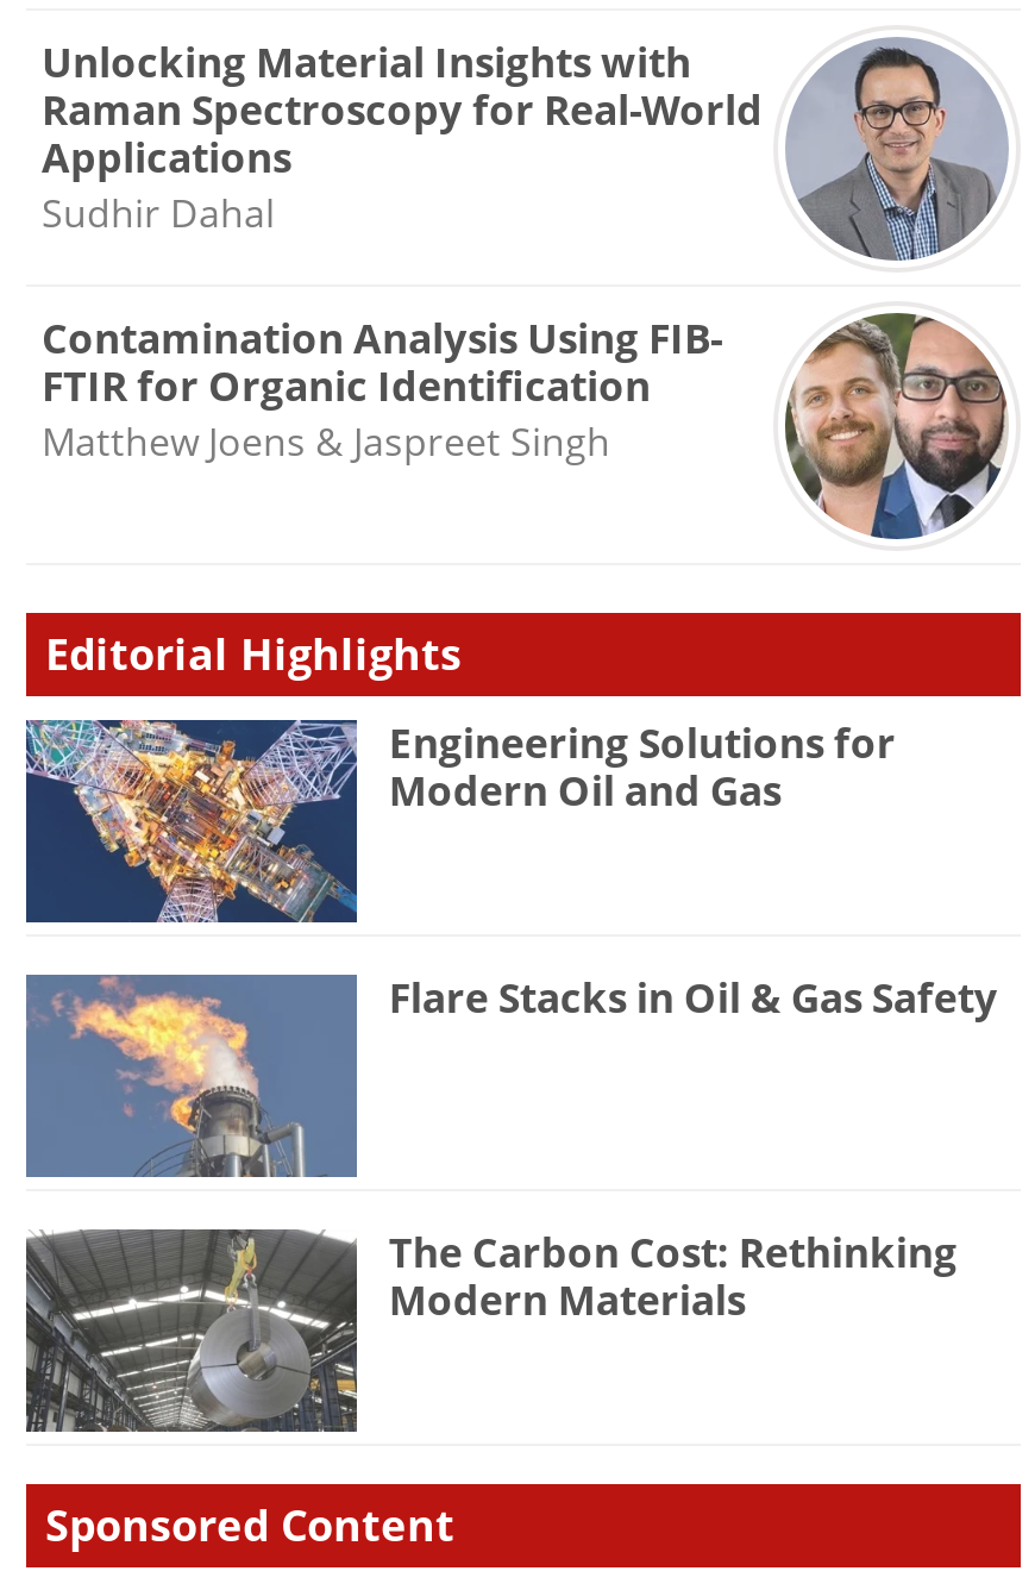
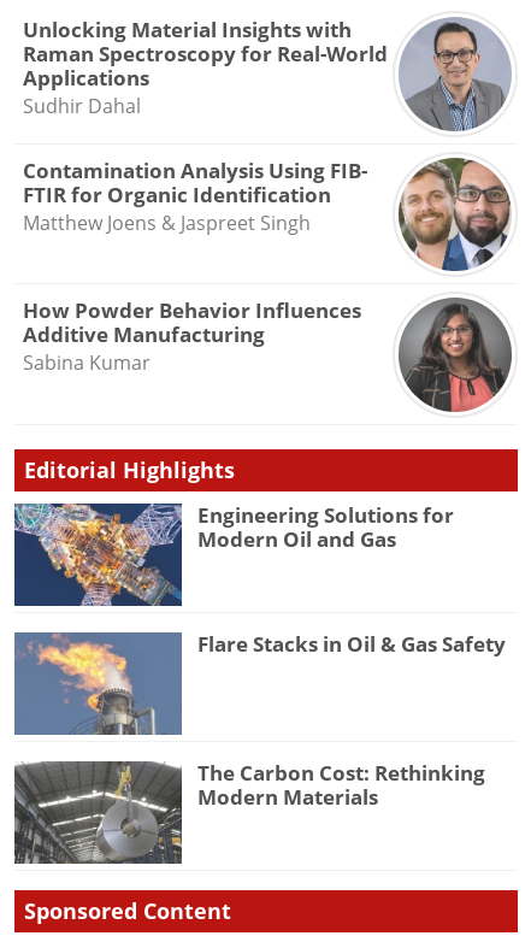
none -> [22,296,512,412] [image] | How Powder Behavior Influences | Additive Manufacturing | Sabina Kumar

